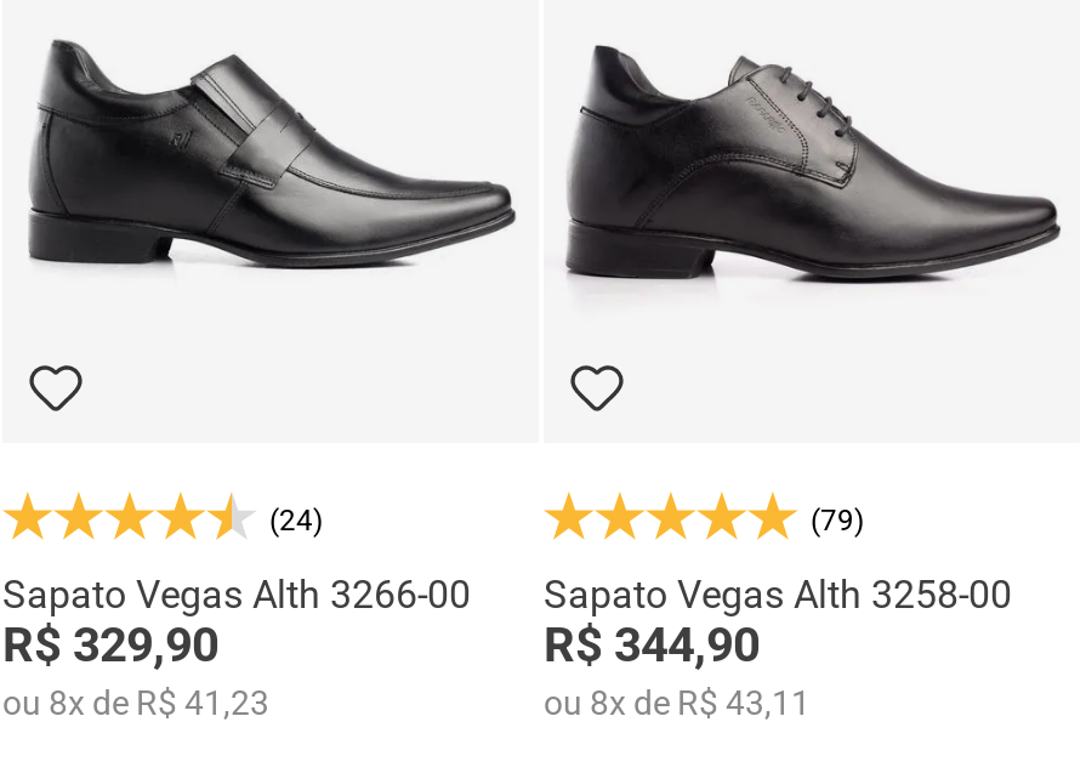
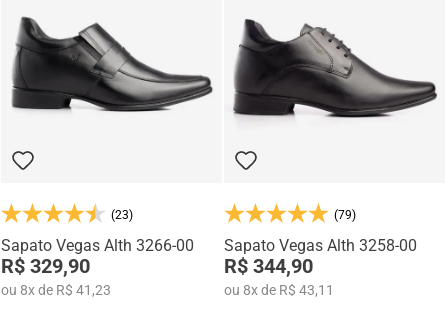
[269,502,323,536] (24) -> [111,207,133,221] (23)

